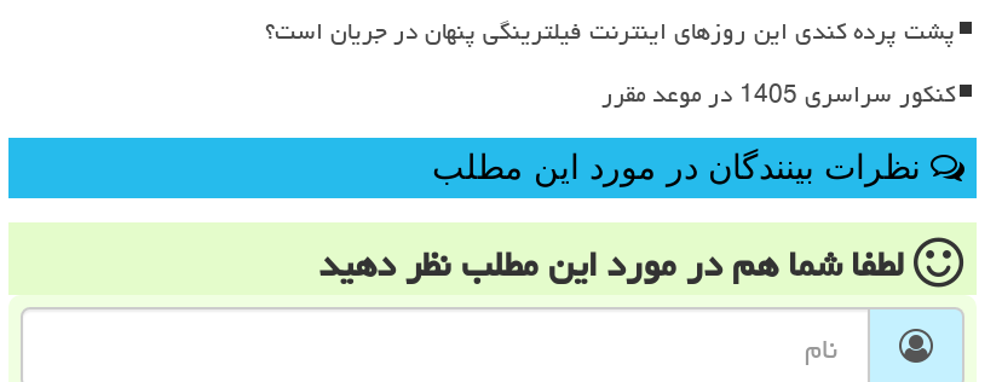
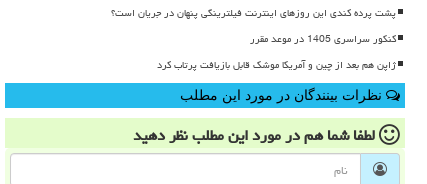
none -> [157,55,396,75] ژاپن هم بعد از چین و آمریکا موشک قابل بازیافت پرتاب کرد

